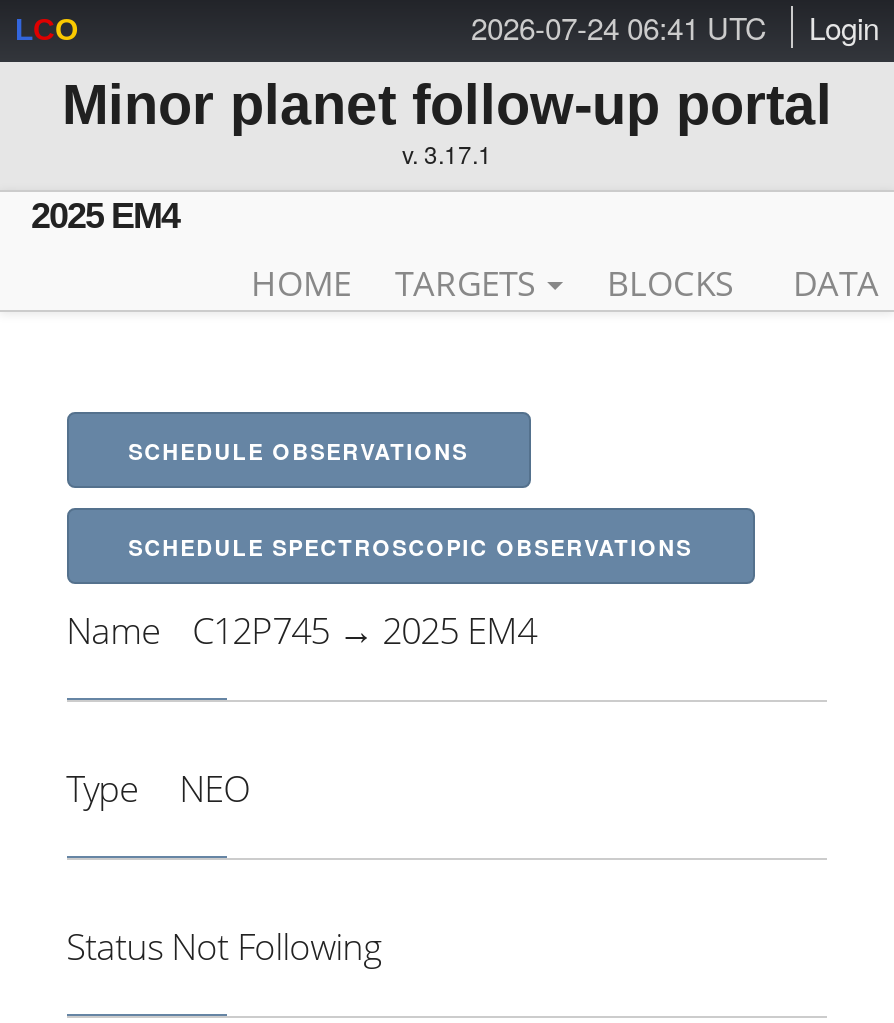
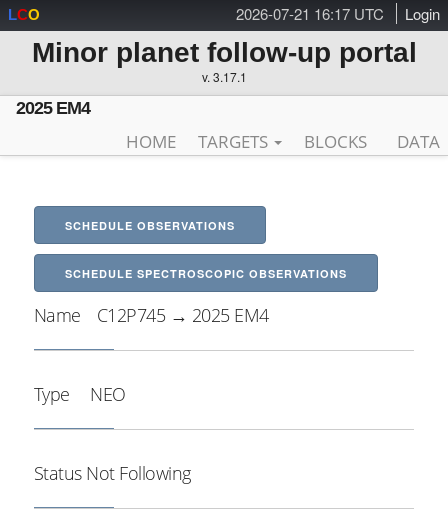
[471,6,879,48] 2026-07-24 06:41 UTC Login -> [236,3,440,24] 2026-07-21 16:17 UTC Login

